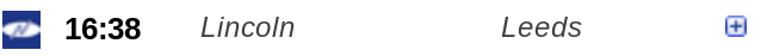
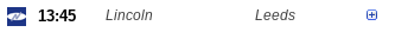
[64,11,296,46] 16:38 Lincoln -> [38,7,153,25] 13:45 Lincoln

